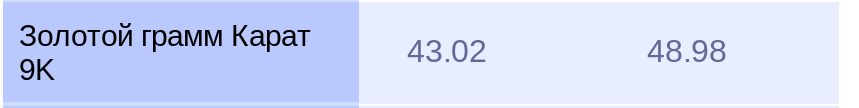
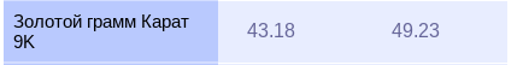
[407,35,487,69] 43.02 -> [247,21,295,42] 43.18
[647,35,727,69] 48.98 -> [392,21,440,42] 49.23

